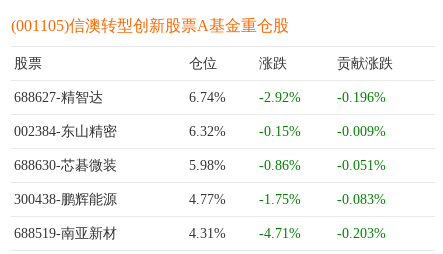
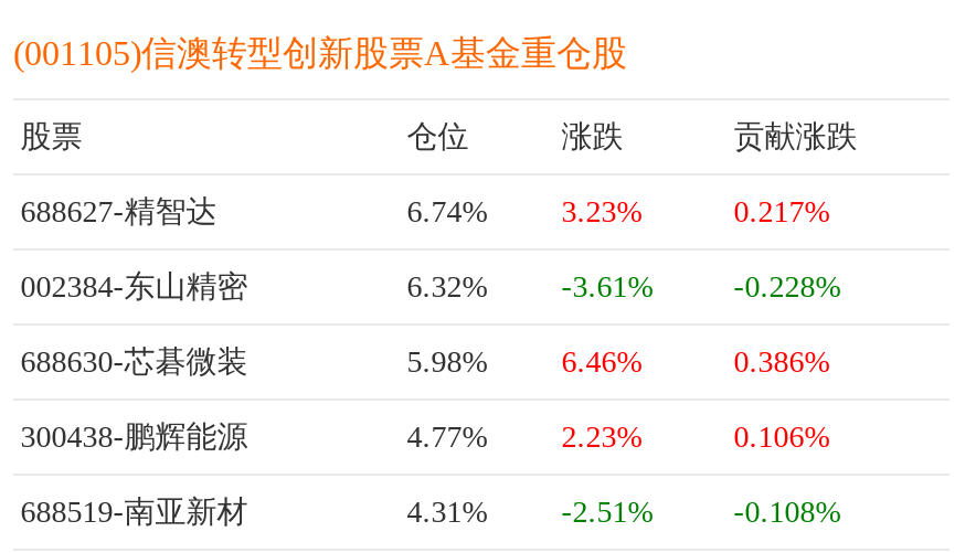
[259,90,301,105] -2.92% -> [561,196,643,230] 3.23%
[337,90,386,105] -0.196% -> [734,196,831,230] 0.217%
[259,124,301,139] -0.15% -> [561,272,654,305] -3.61%
[337,124,386,139] -0.009% -> [734,272,842,305] -0.228%
[259,158,301,173] -0.86% -> [561,347,643,380] 6.46%
[337,158,386,173] -0.051% -> [734,347,831,380] 0.386%
[259,192,301,207] -1.75% -> [561,422,643,455] 2.23%
[337,192,386,207] -0.083% -> [734,422,831,455] 0.106%
[259,226,301,241] -4.71% -> [561,497,654,530] -2.51%
[337,226,386,241] -0.203% -> [734,497,842,530] -0.108%

